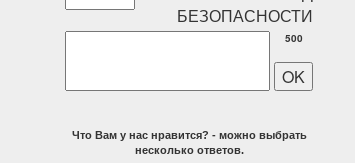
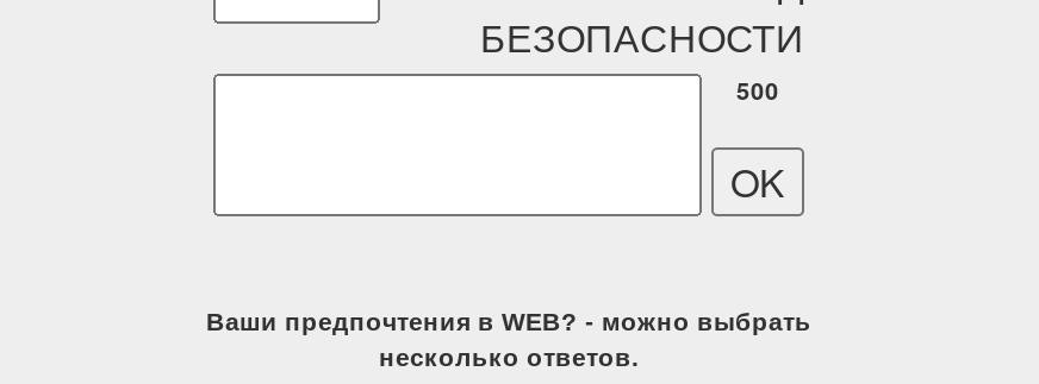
[71,129,306,141] Что Вам у нас нравится? - можно выбрать -> [206,306,811,335] Ваши предпочтения в WEB? - можно выбрать

